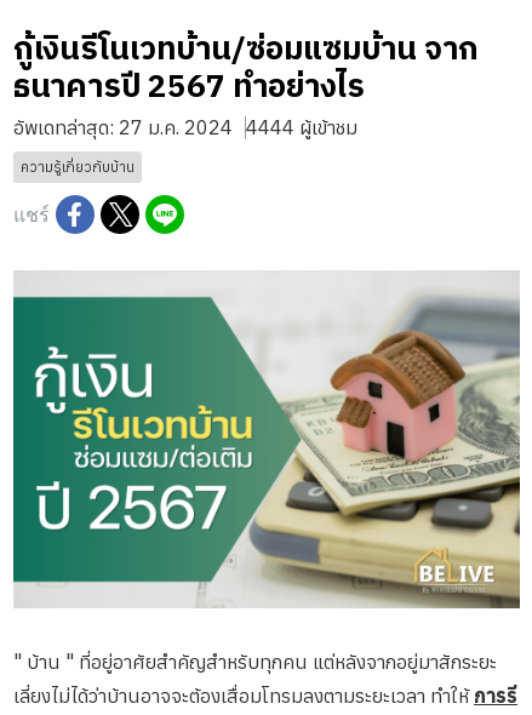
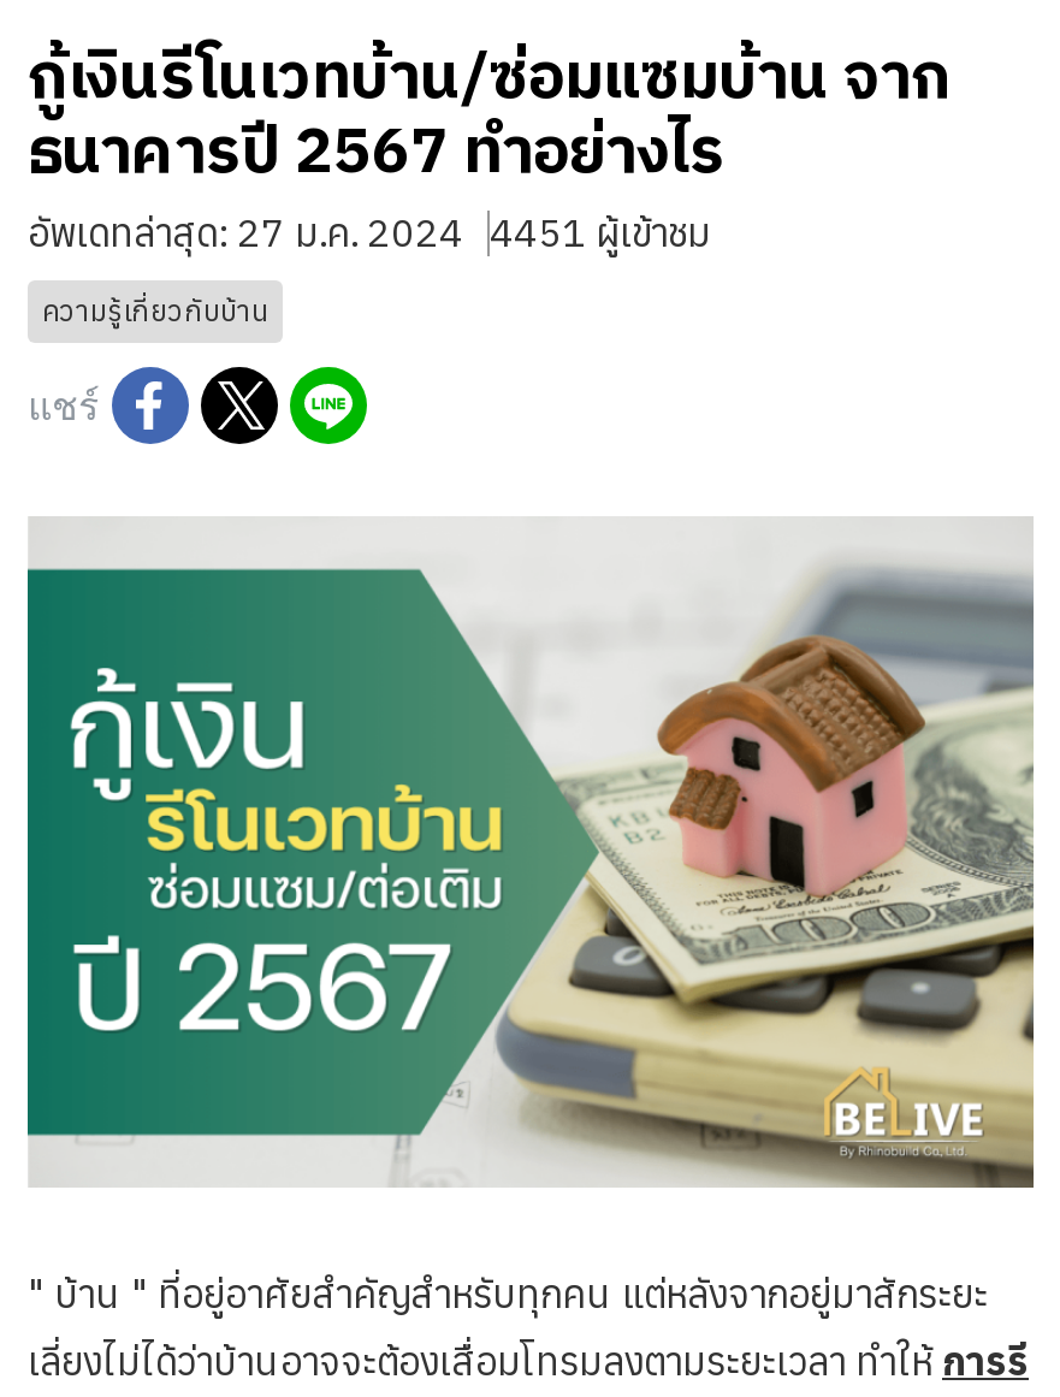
[13,115,357,139] อัพเดทล่าสุด: 27 ม.ค. 2024 4444 ผู้เข้าชม -> [28,208,711,256] อัพเดทล่าสุด: 27 ม.ค. 2024 4451 ผู้เข้าชม

